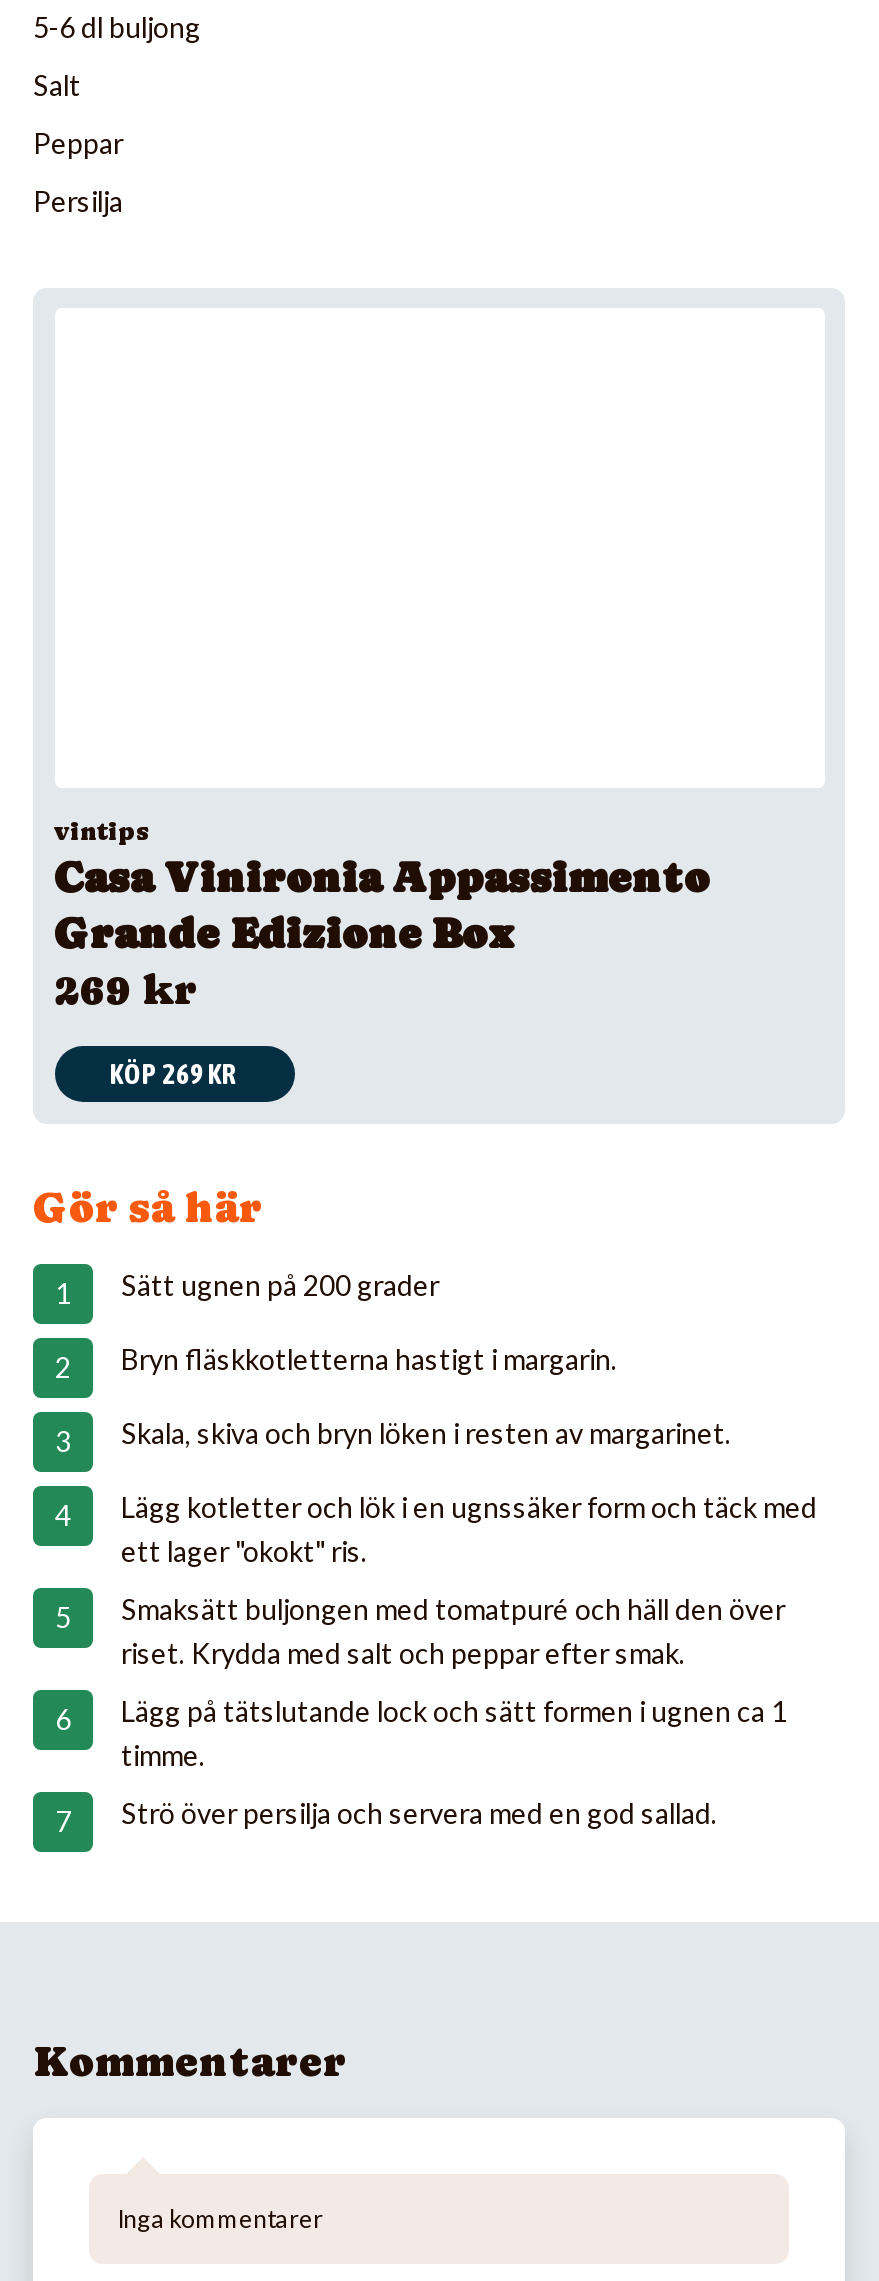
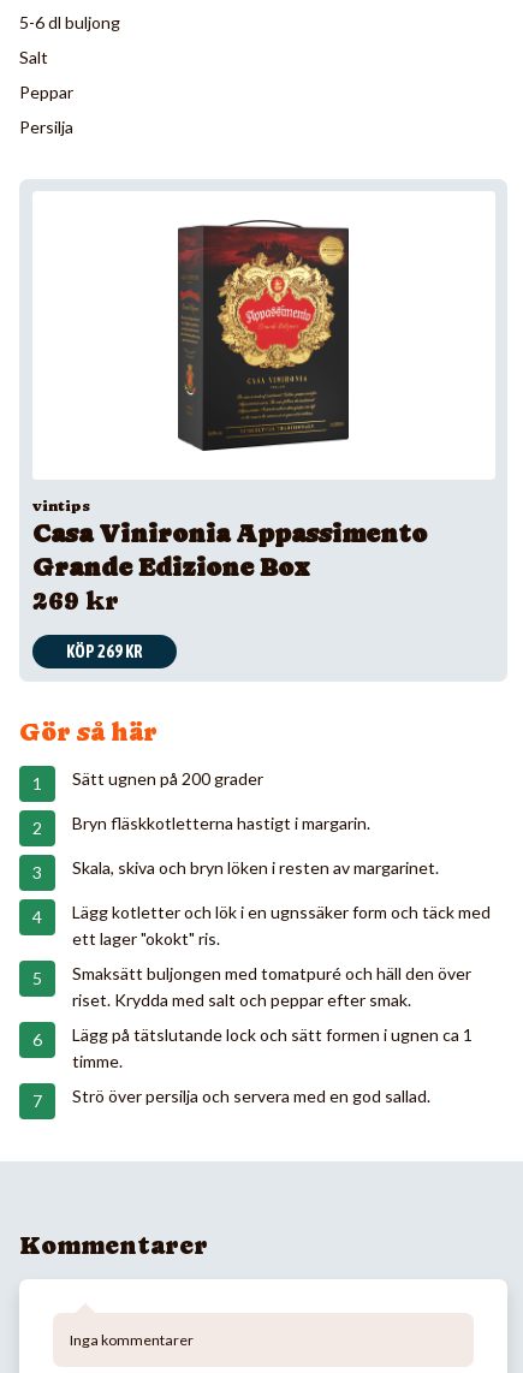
none -> [177,219,350,452] [image]

